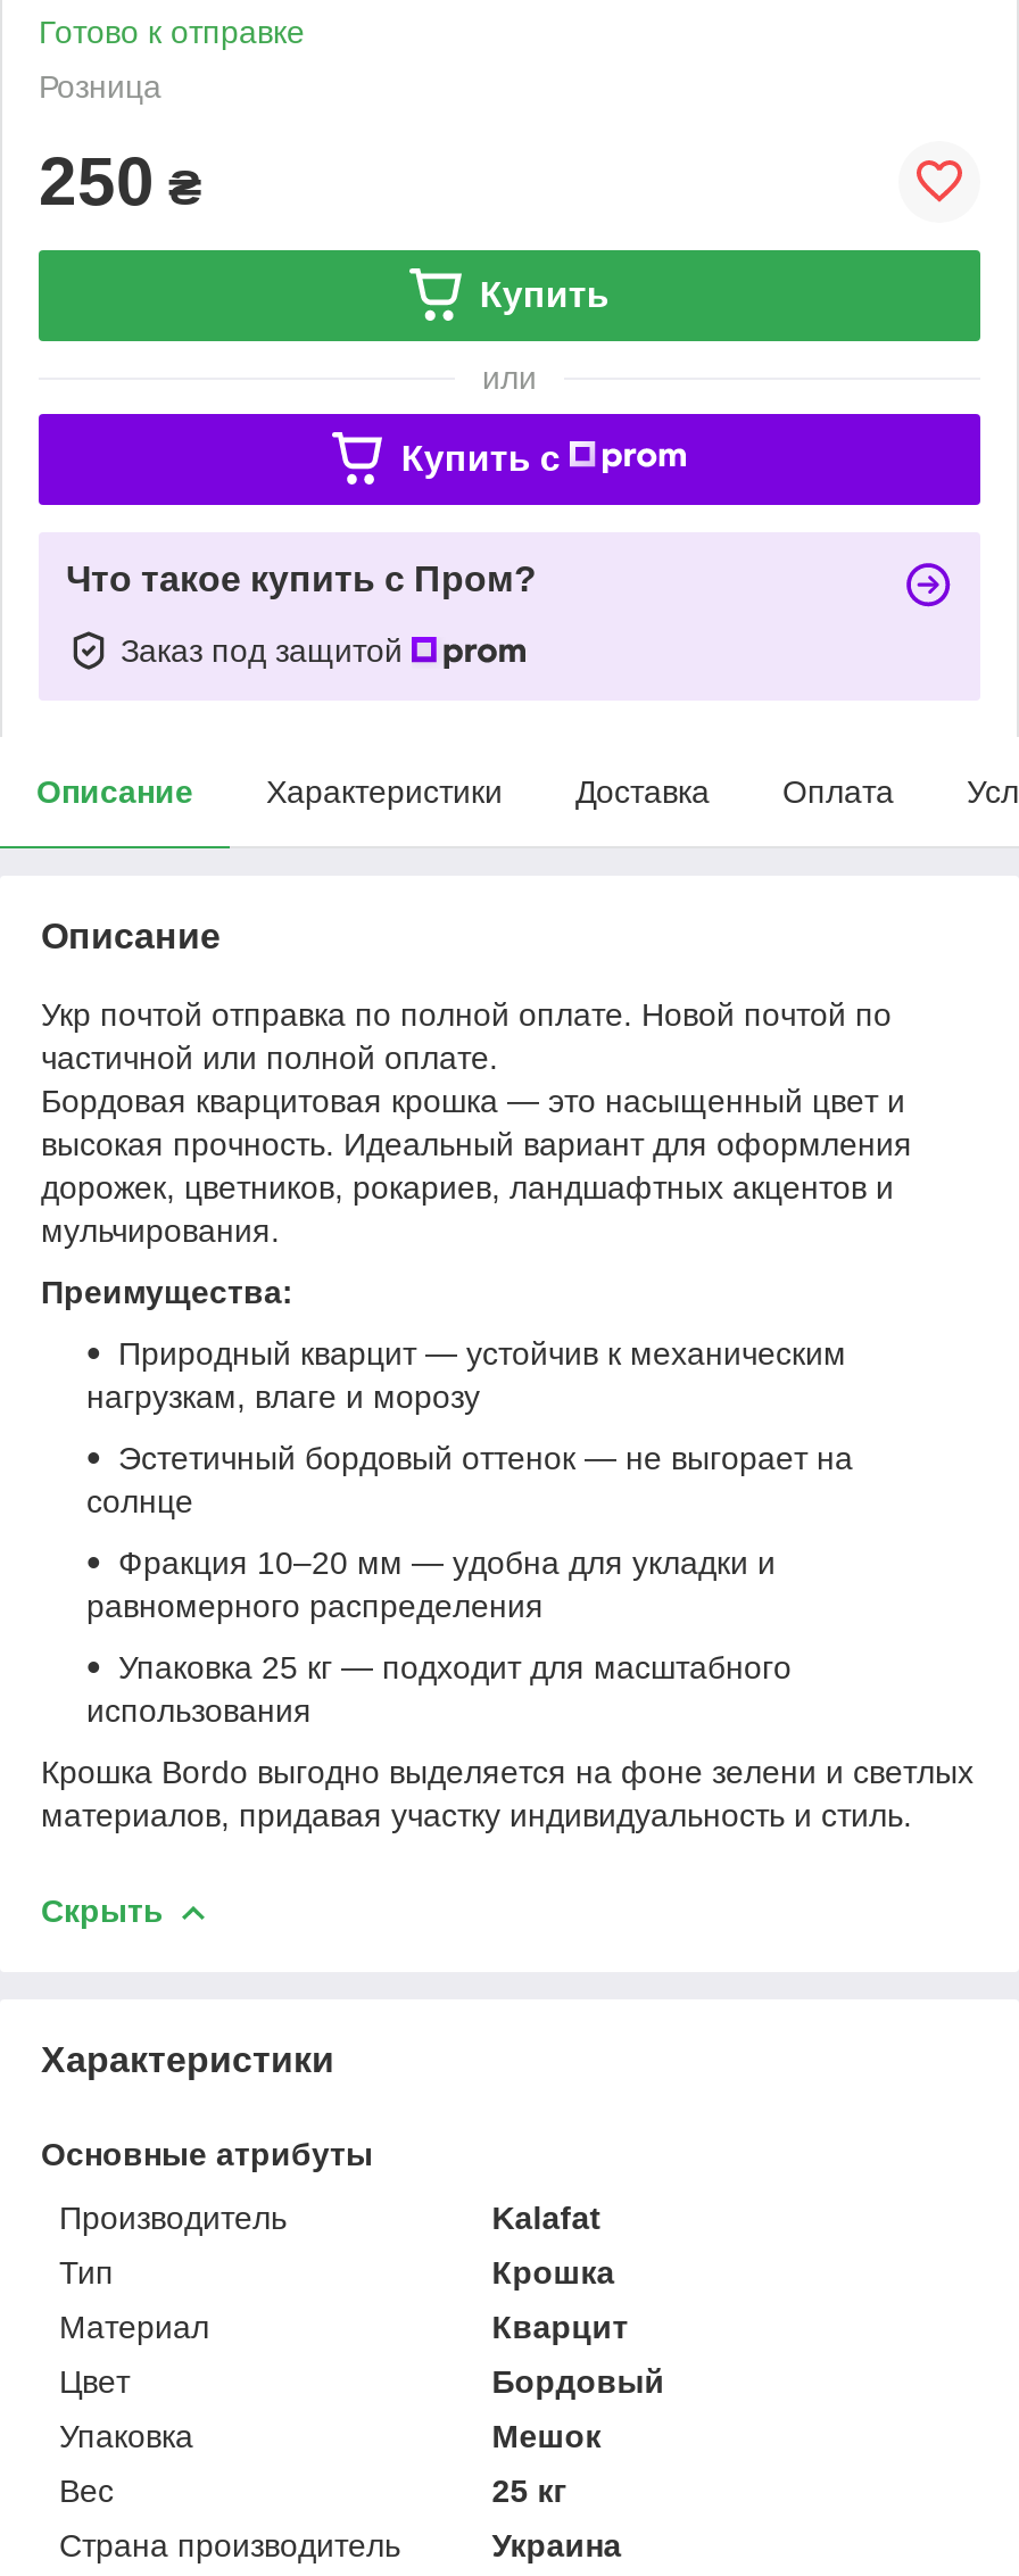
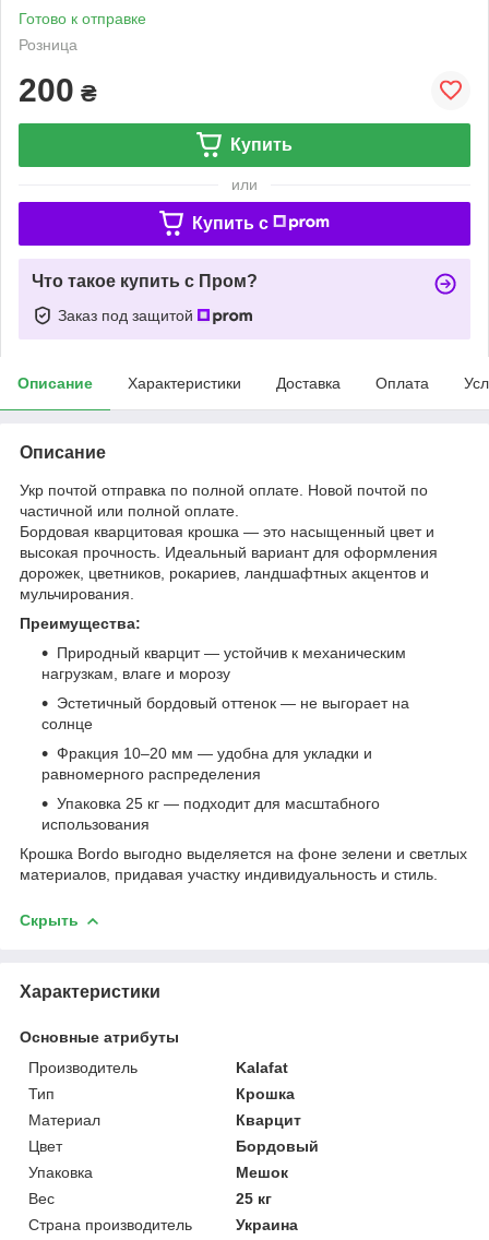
[39,143,202,218] 250 ₴ -> [19,72,97,108] 200 ₴

